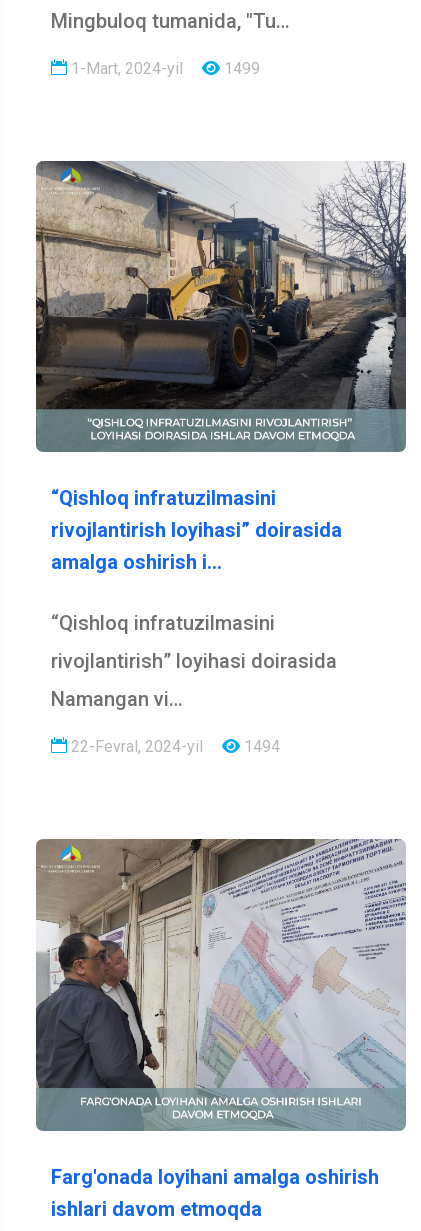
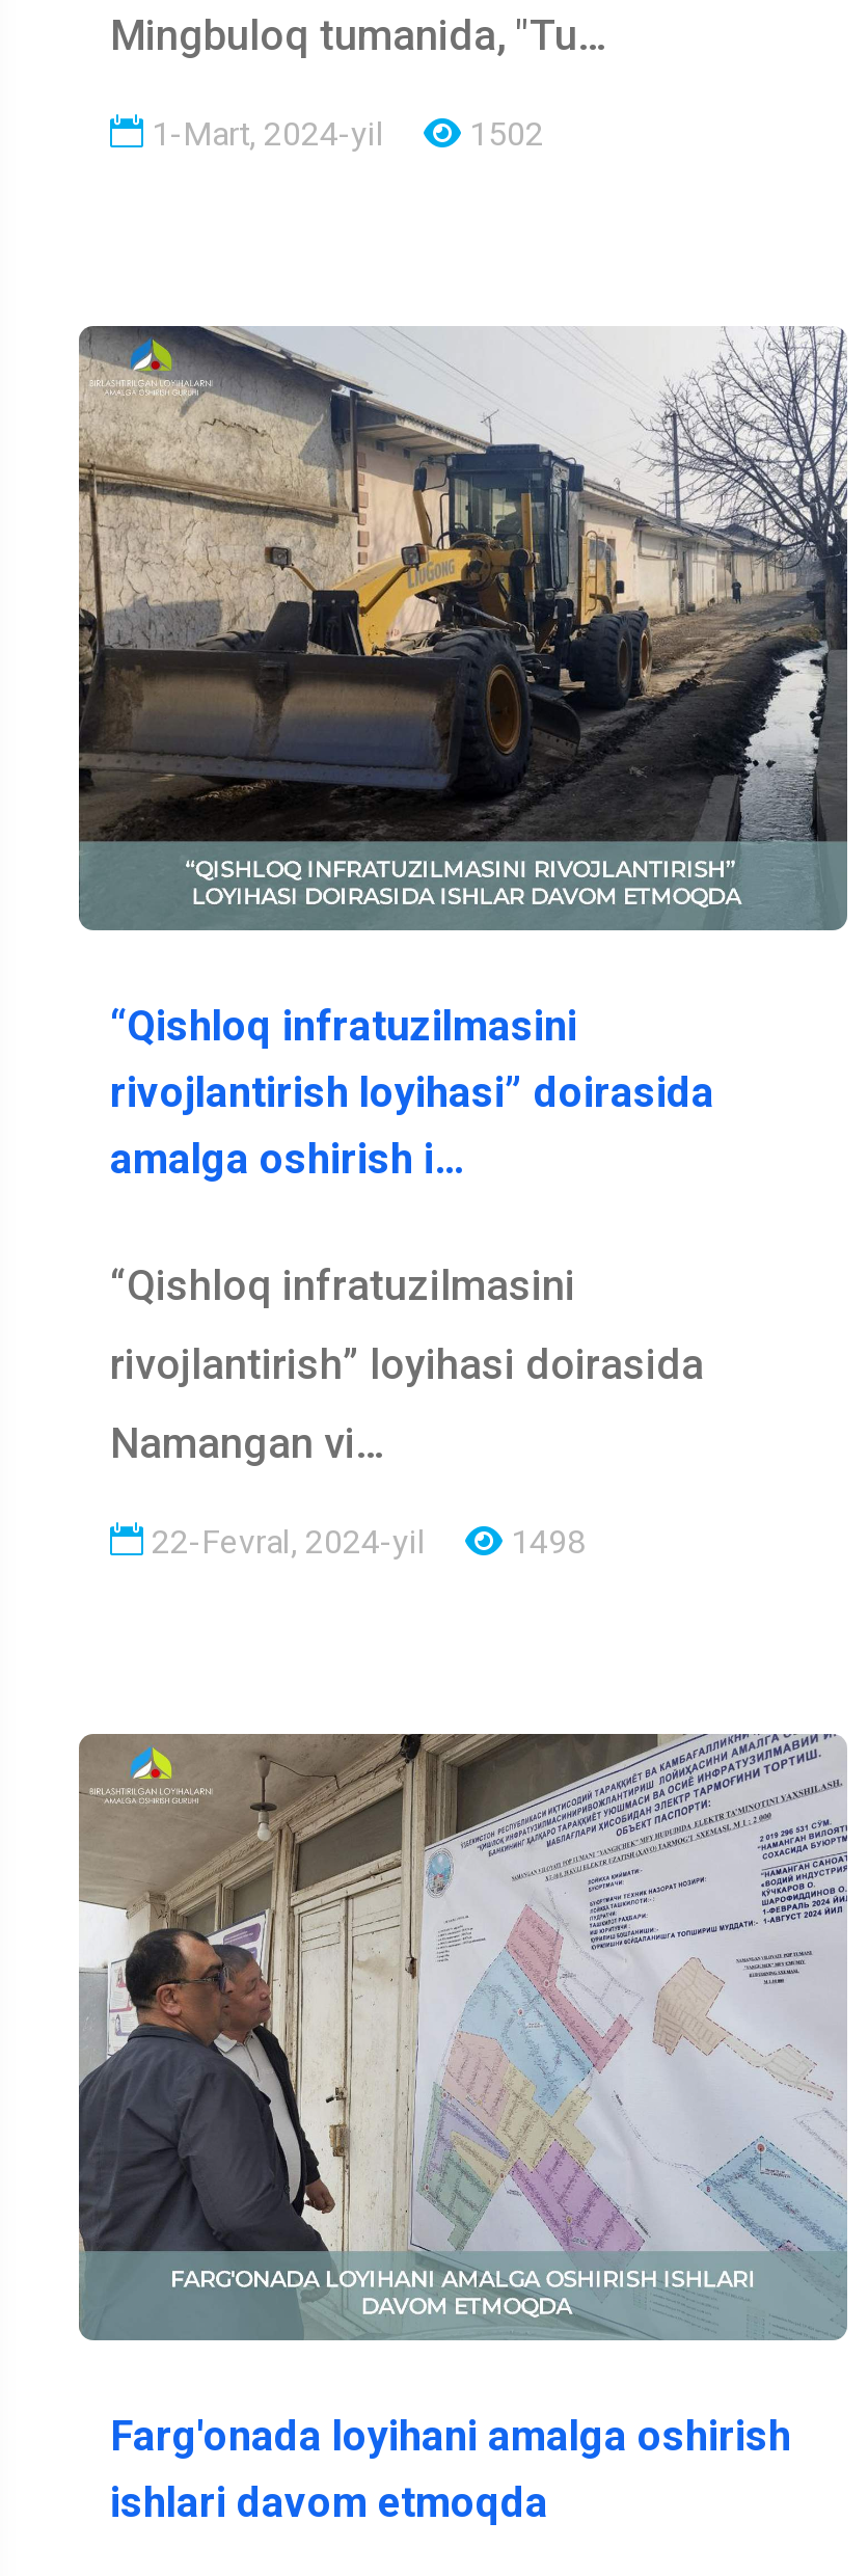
[67,59,260,78] 1-Mart, 2024-yil 1499 -> [143,113,544,153] 1-Mart, 2024-yil 1502
[67,737,280,756] 22-Fevral, 2024-yil 1494 -> [143,1522,586,1562] 22-Fevral, 2024-yil 1498

